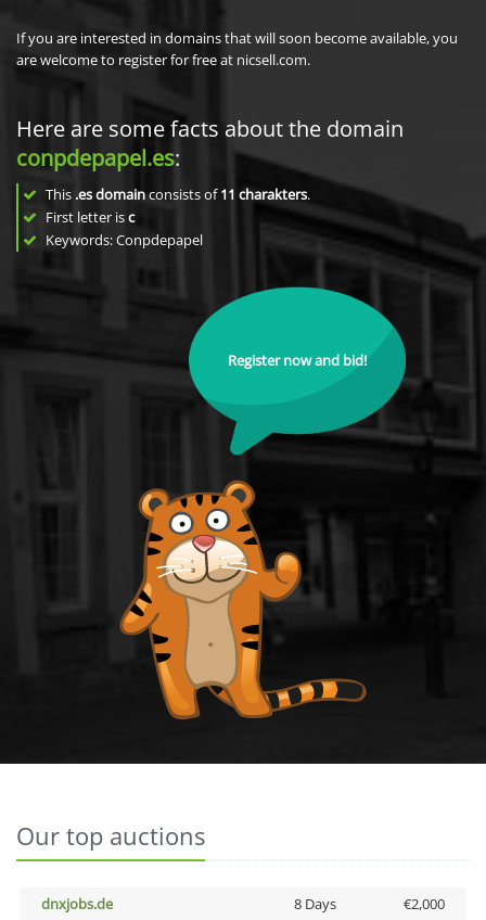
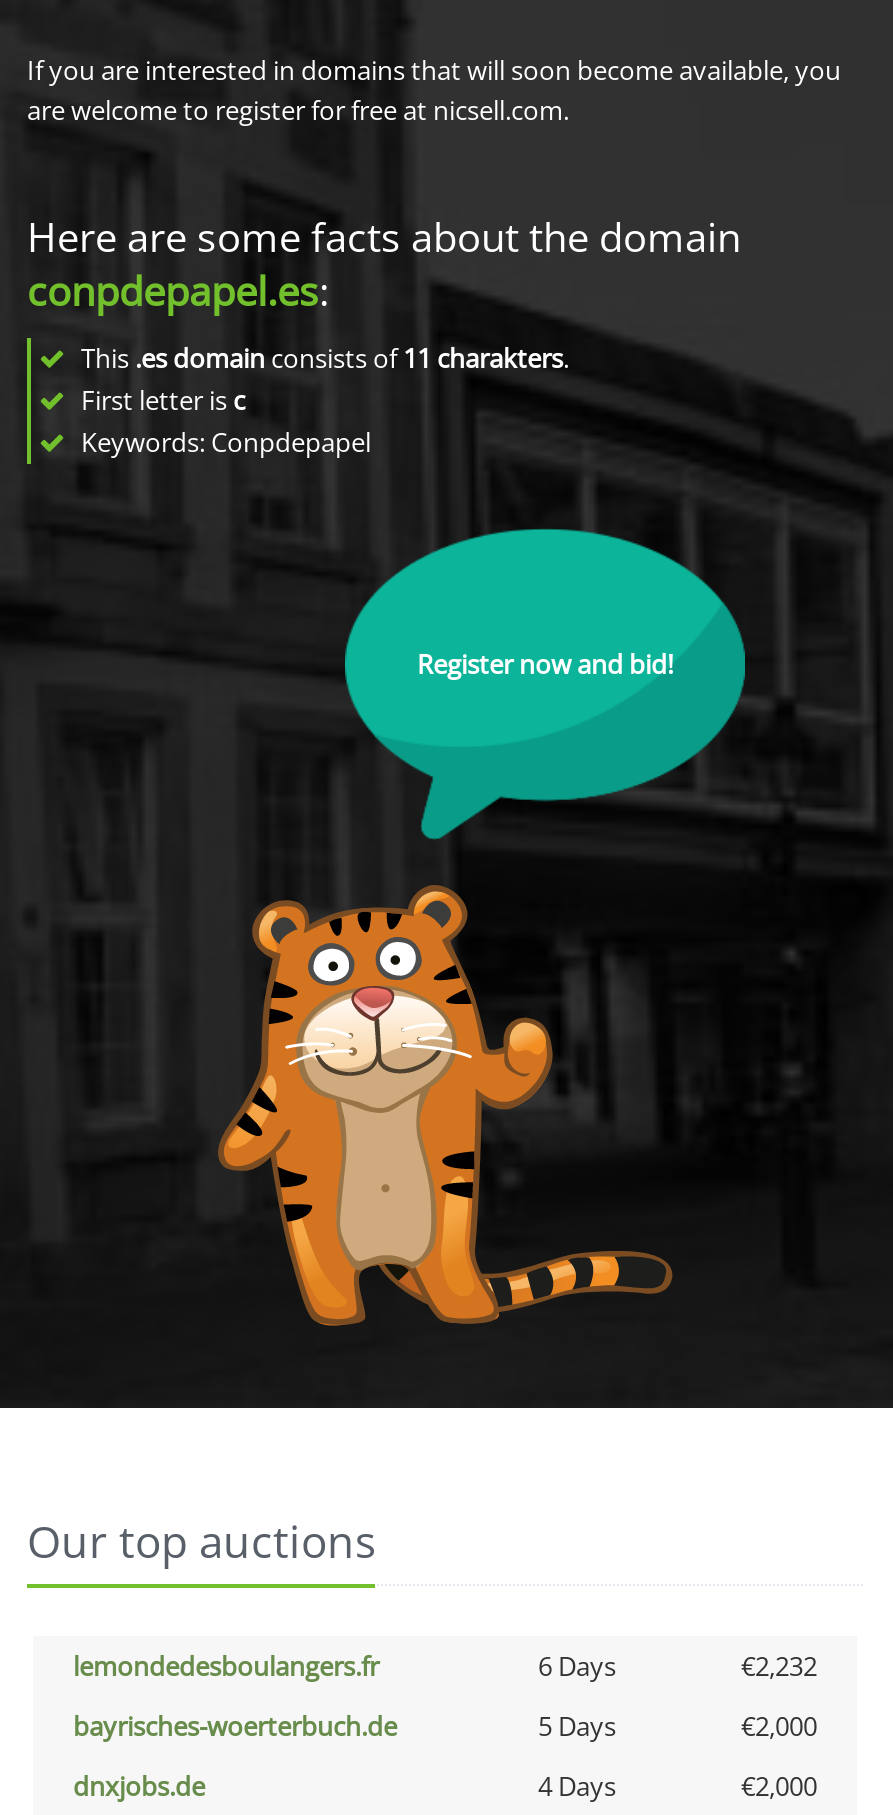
none -> [73,1648,817,1744] lemondedesboulangers.fr | 6 Days | €2,232 | bayrisches-woerterbuch.de | 5 Days | €2,000
[293,894,336,913] 8 Days -> [538,1768,616,1804] 4 Days

